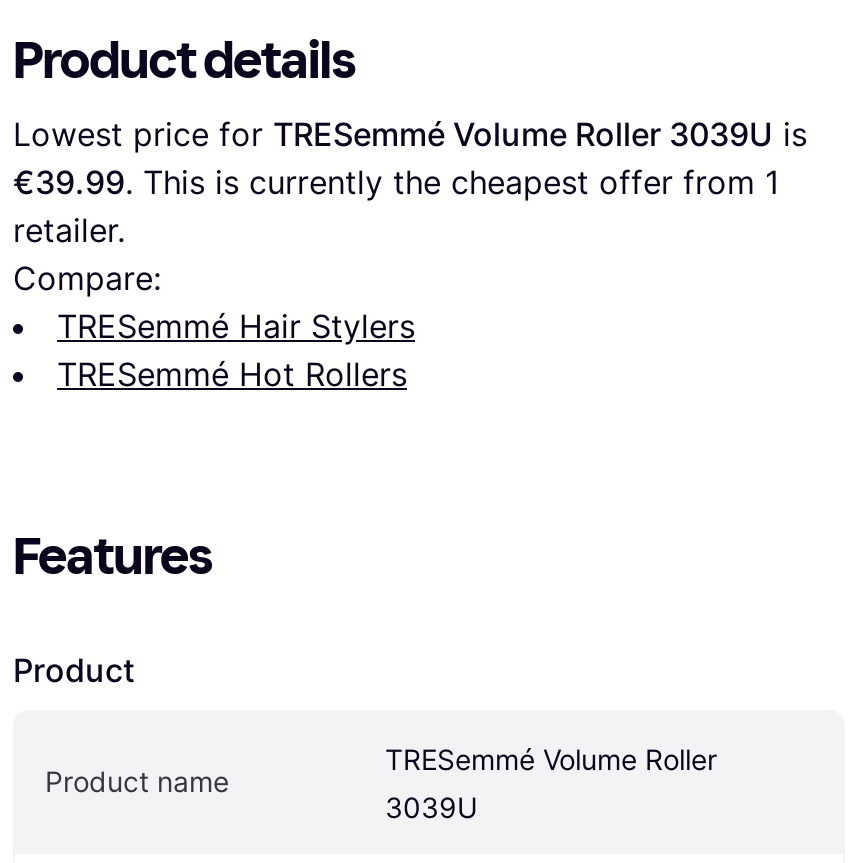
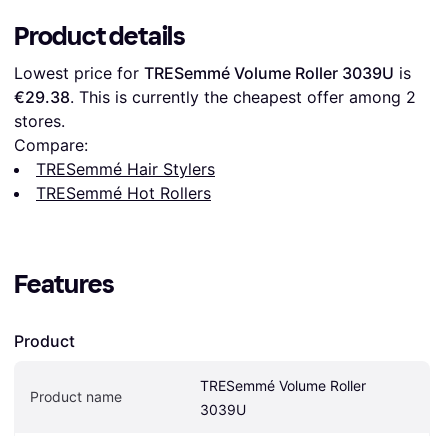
[13,162,779,250] €39.99. This is currently the cheapest offer from 1 | retailer. -> [14,87,416,131] €29.38. This is currently the cheapest offer among 2 | stores.

